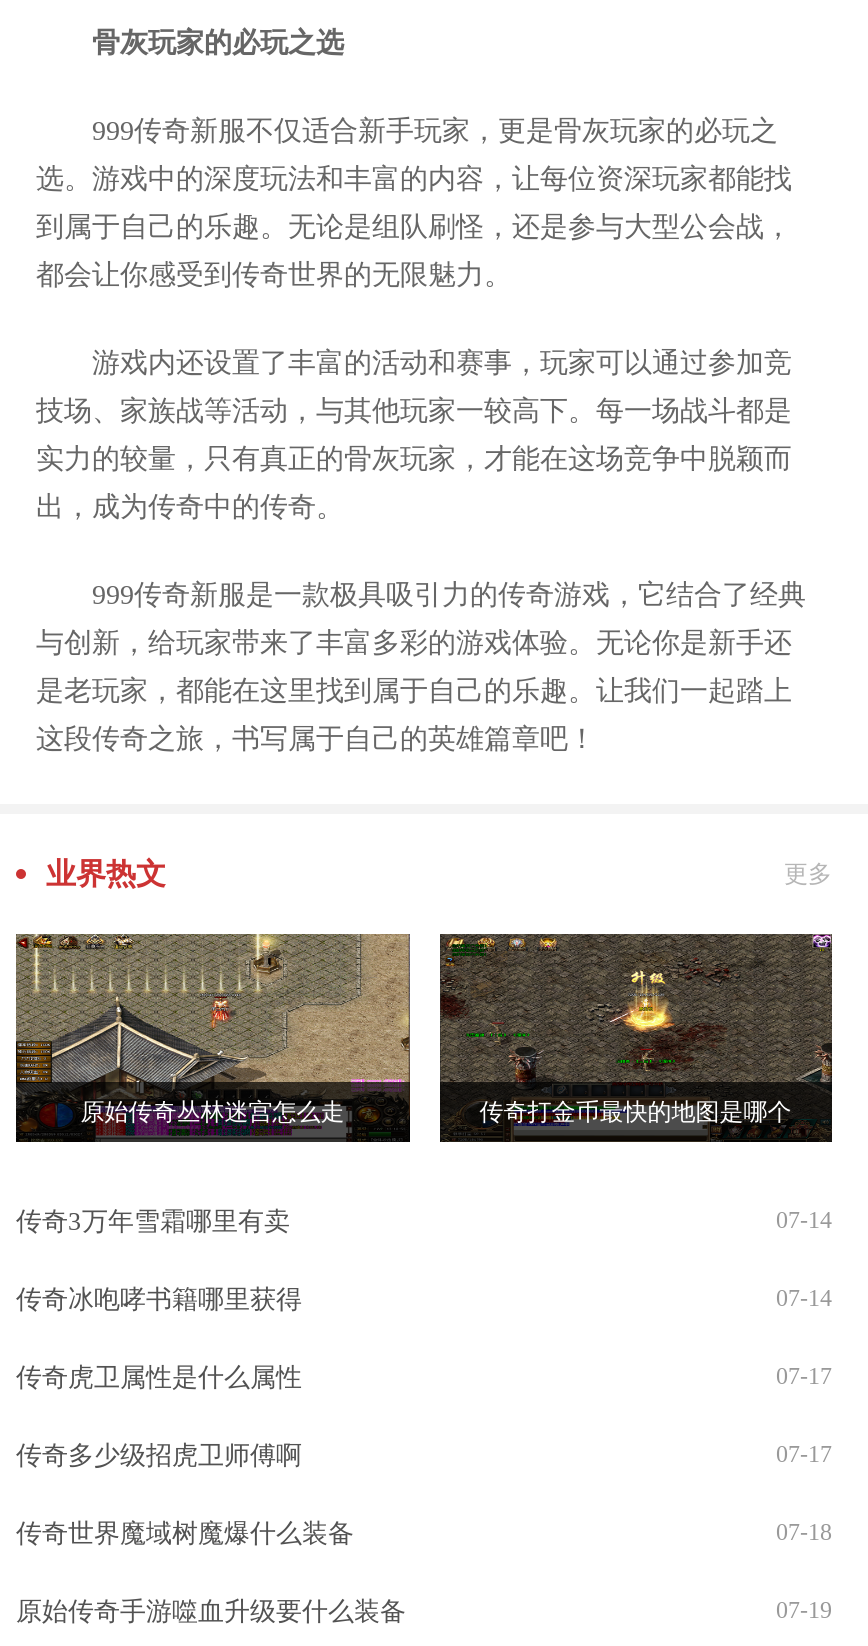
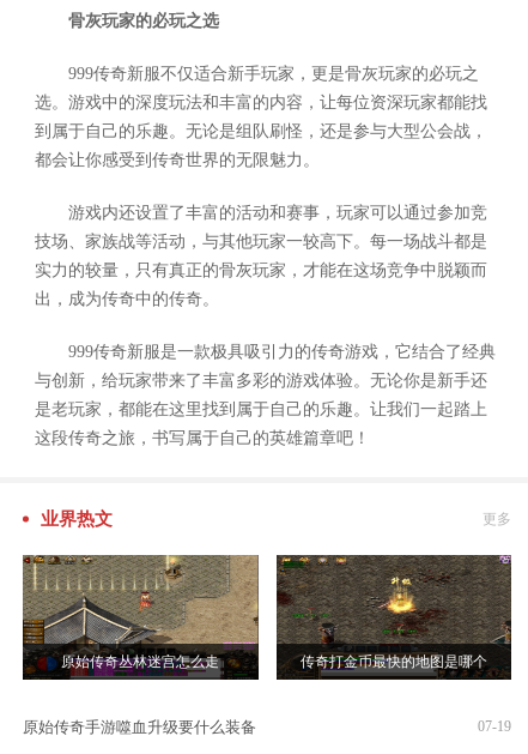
[16,1207,832,1549] 传奇3万年雪霜哪里有卖 | 07-14 | 传奇冰咆哮书籍哪里获得 | 07-14 | 传奇虎卫属性是什么属性 | 07-17 | 传奇多少级招虎卫师傅啊 | 07-17 | 传奇世界魔域树魔爆什么装备 | 07-18 -> none

